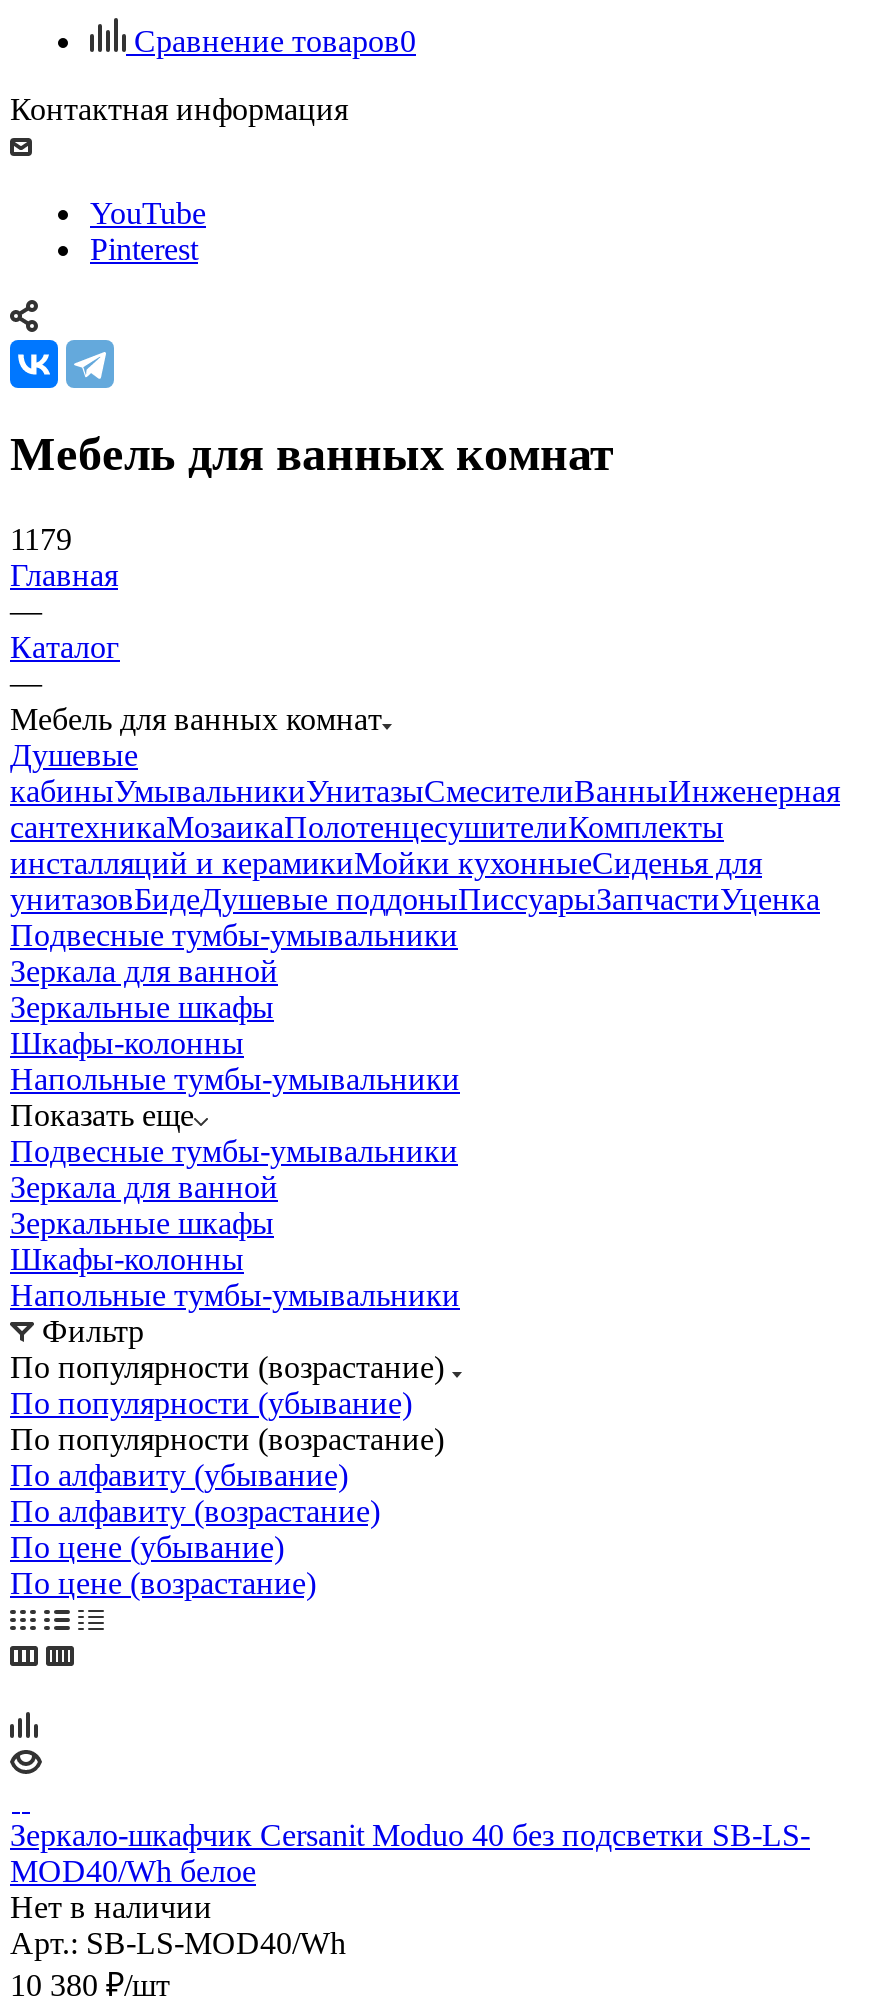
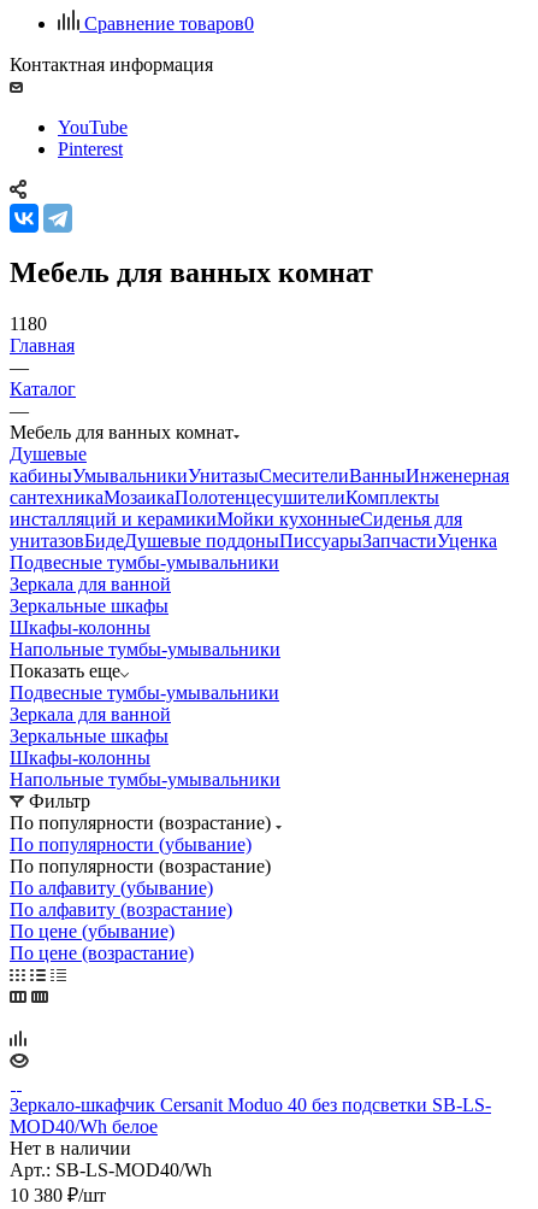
[10,522,72,556] 1179 -> [10,313,47,334] 1180

